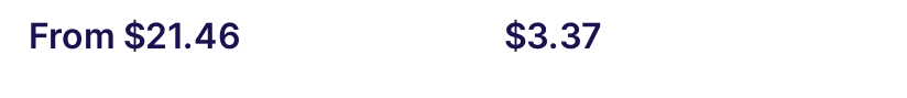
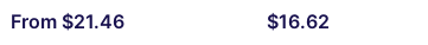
[504,13,601,57] $3.37 -> [267,9,330,33] $16.62

